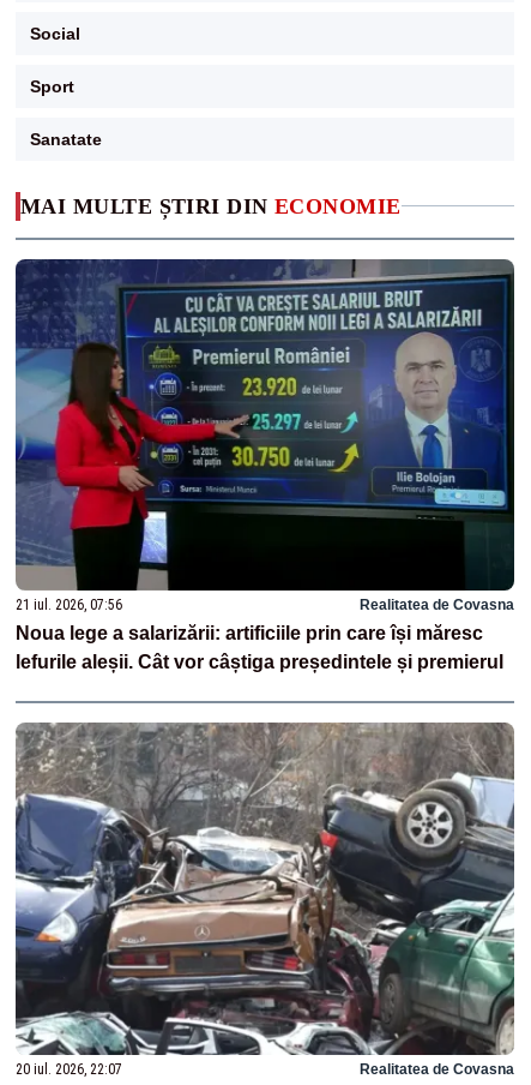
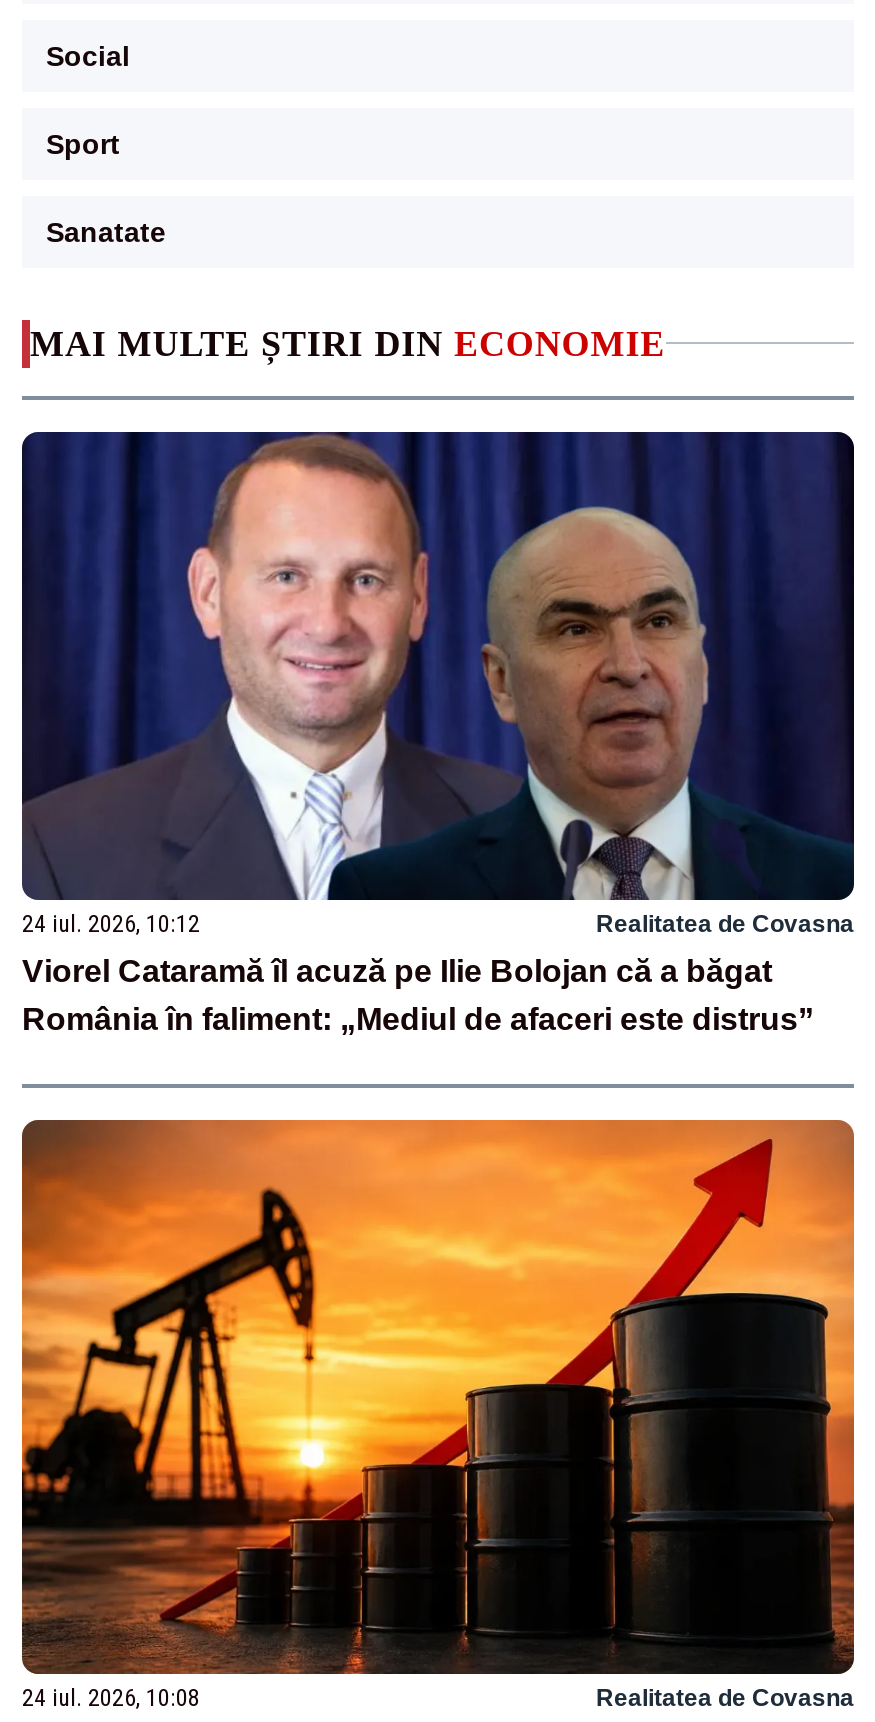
[14,259,514,614] [image] | 21 iul. 2026, 07:56 -> [22,432,852,938] [image] | 24 iul. 2026, 10:12
[16,623,503,673] Noua lege a salarizării: artificiile prin care își măresc | lefurile aleșii. Cât vor câștiga președintele și premierul -> [22,954,814,1036] Viorel Cataramă îl acuză pe Ilie Bolojan că a băgat | România în faliment: „Mediul de afaceri este distrus”
[14,721,515,1078] [image] | 20 iul. 2026, 22:07 -> [20,1118,856,1713] [image] | 24 iul. 2026, 10:08

